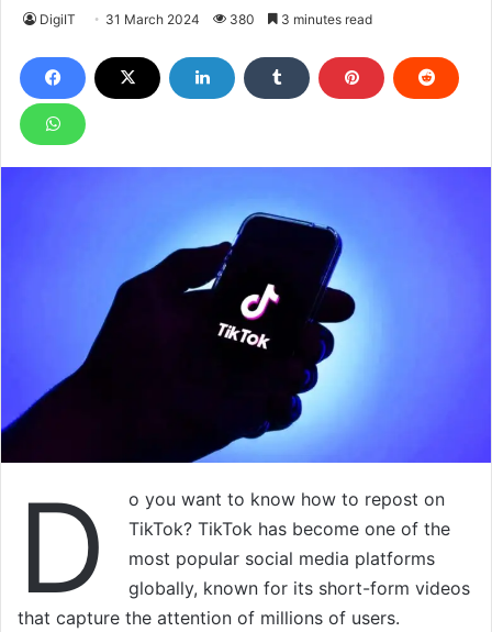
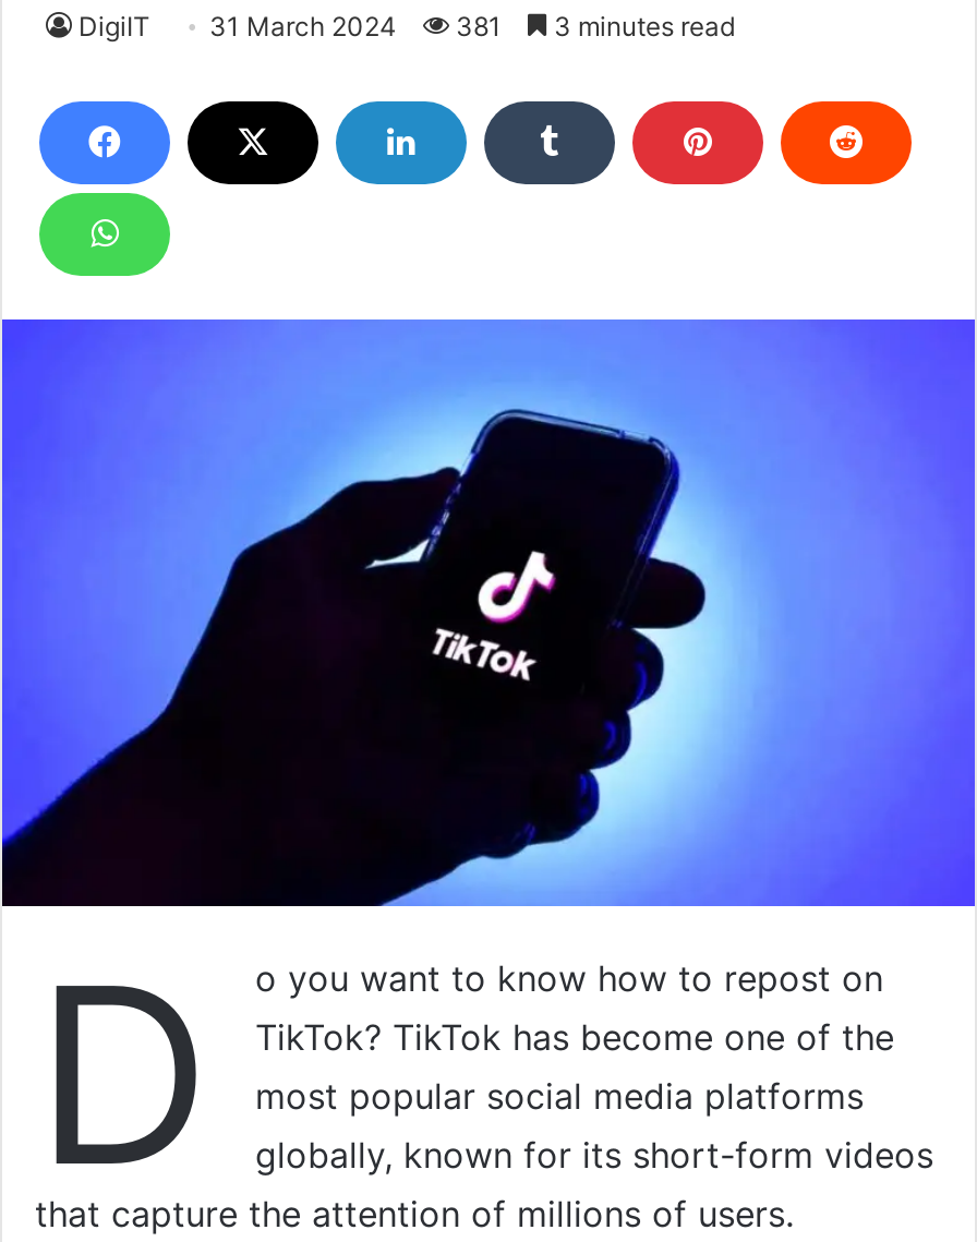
[40,11,372,27] DigiIT 31 March 2024 380 3 minutes read -> [79,10,735,43] DigiIT 31 March 2024 381 3 minutes read

